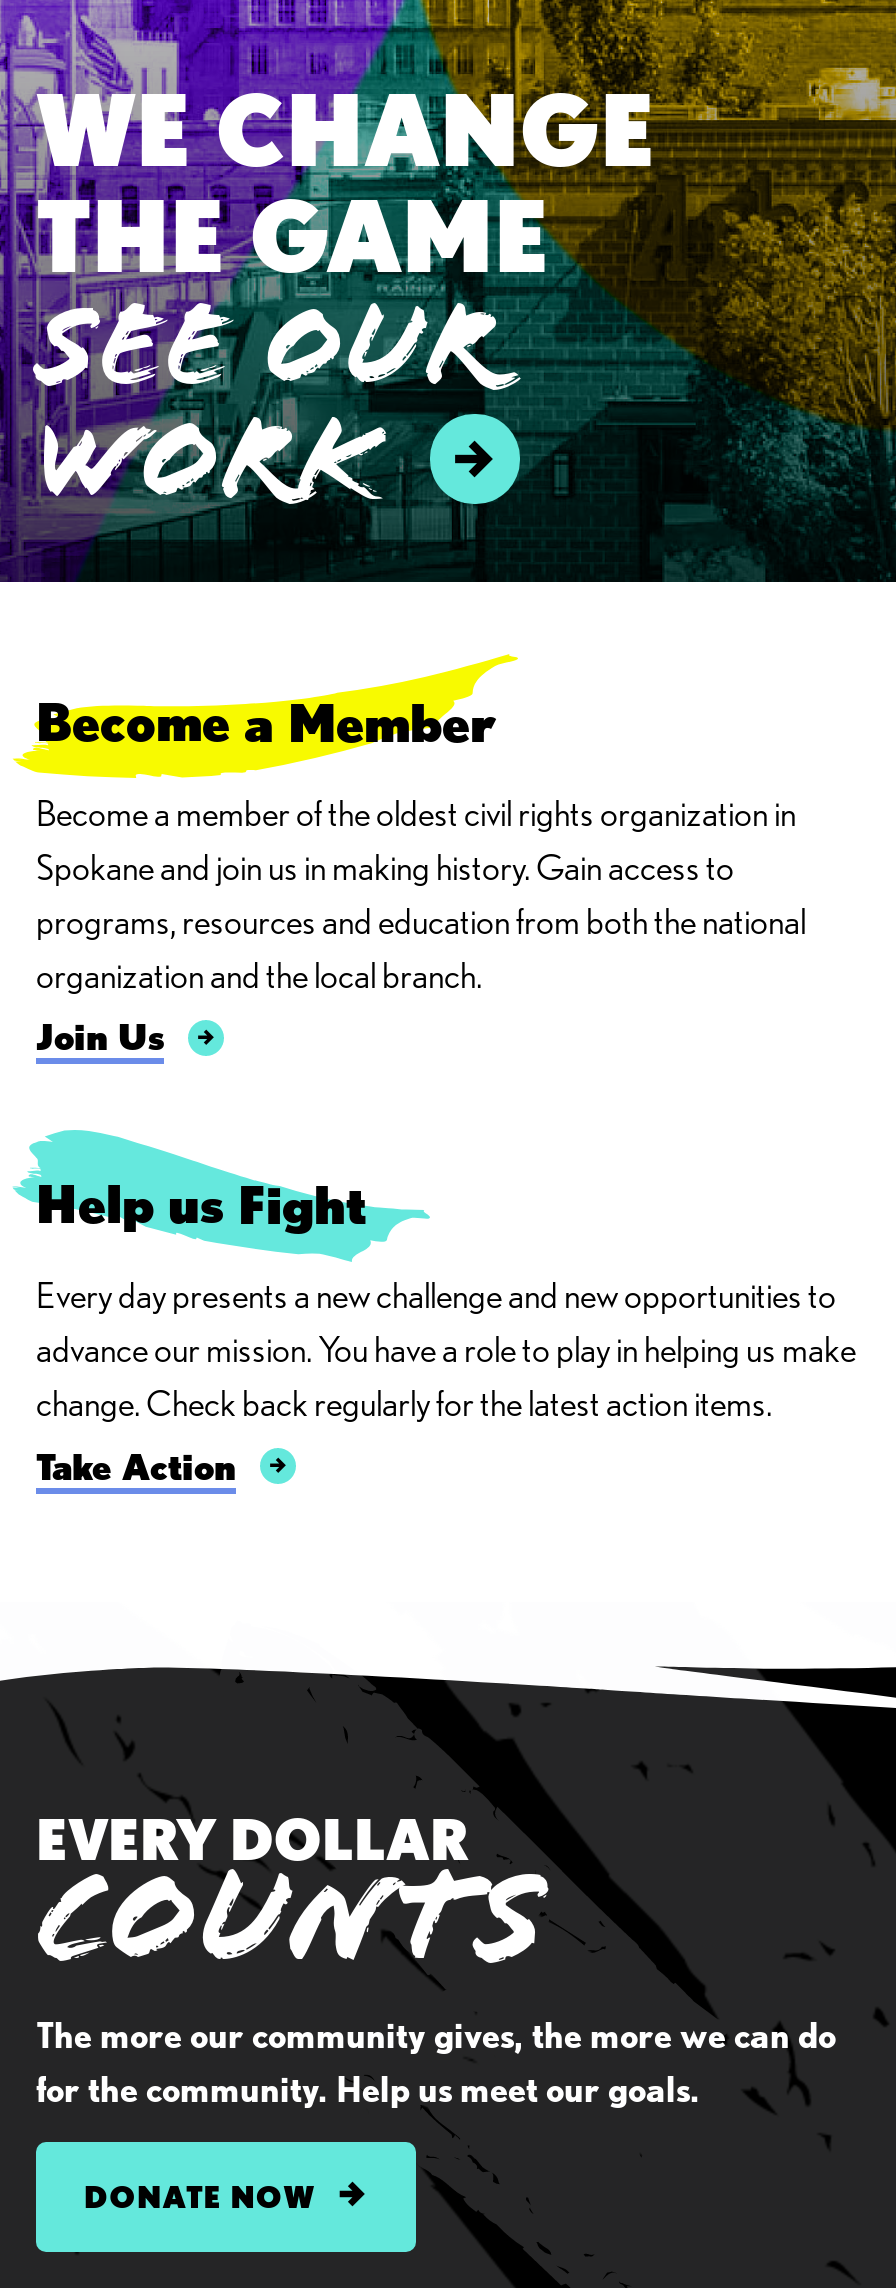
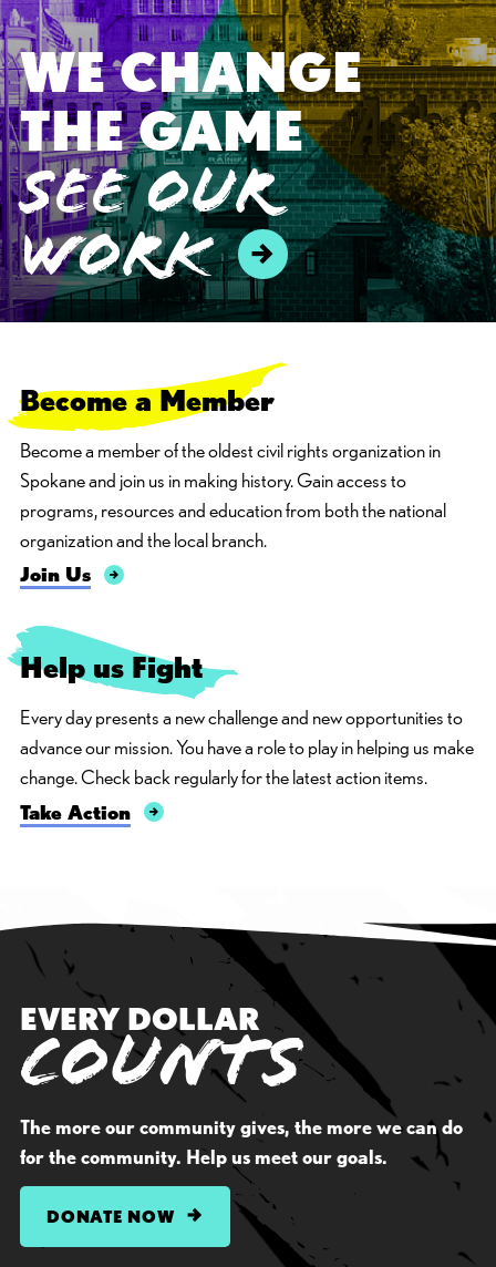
[36,691,244,753] Become -> [20,383,275,417] Become a Member

